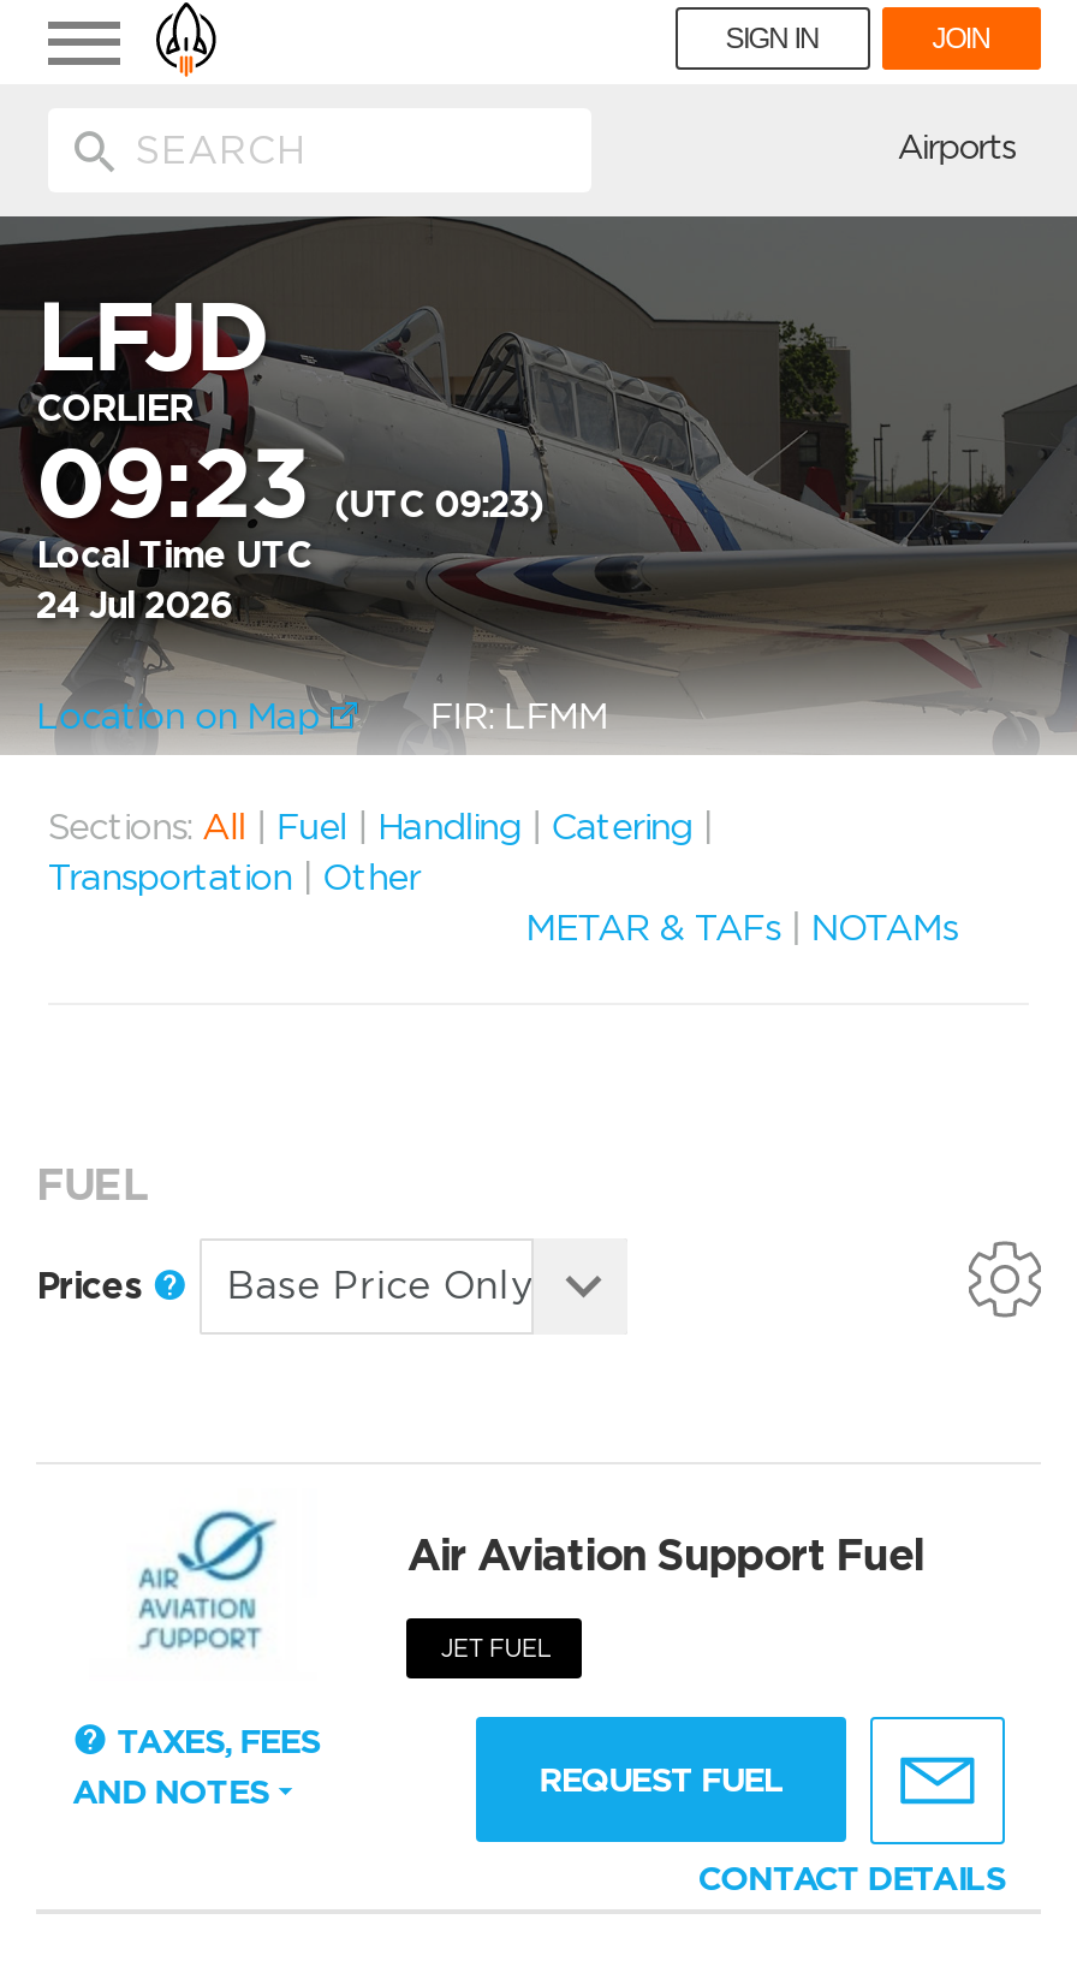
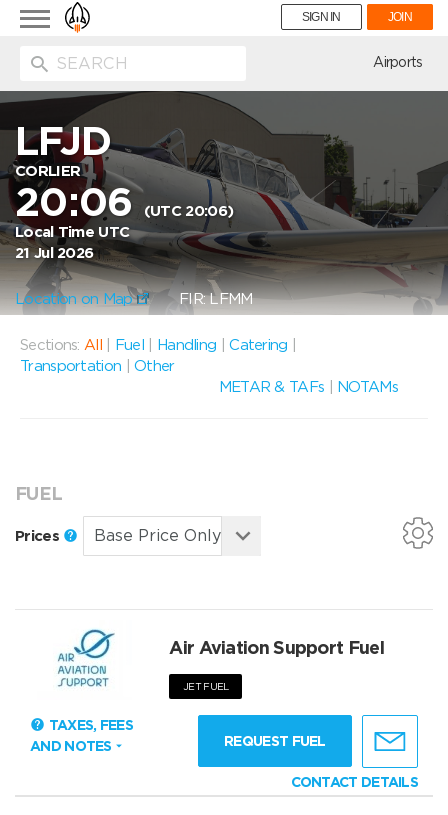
[36,426,544,541] 09:23 (UTC 09:23) -> [15,178,233,226] 20:06 (UTC 20:06)
[36,584,232,628] 24 Jul 2026 -> [15,244,93,262] 21 Jul 2026

